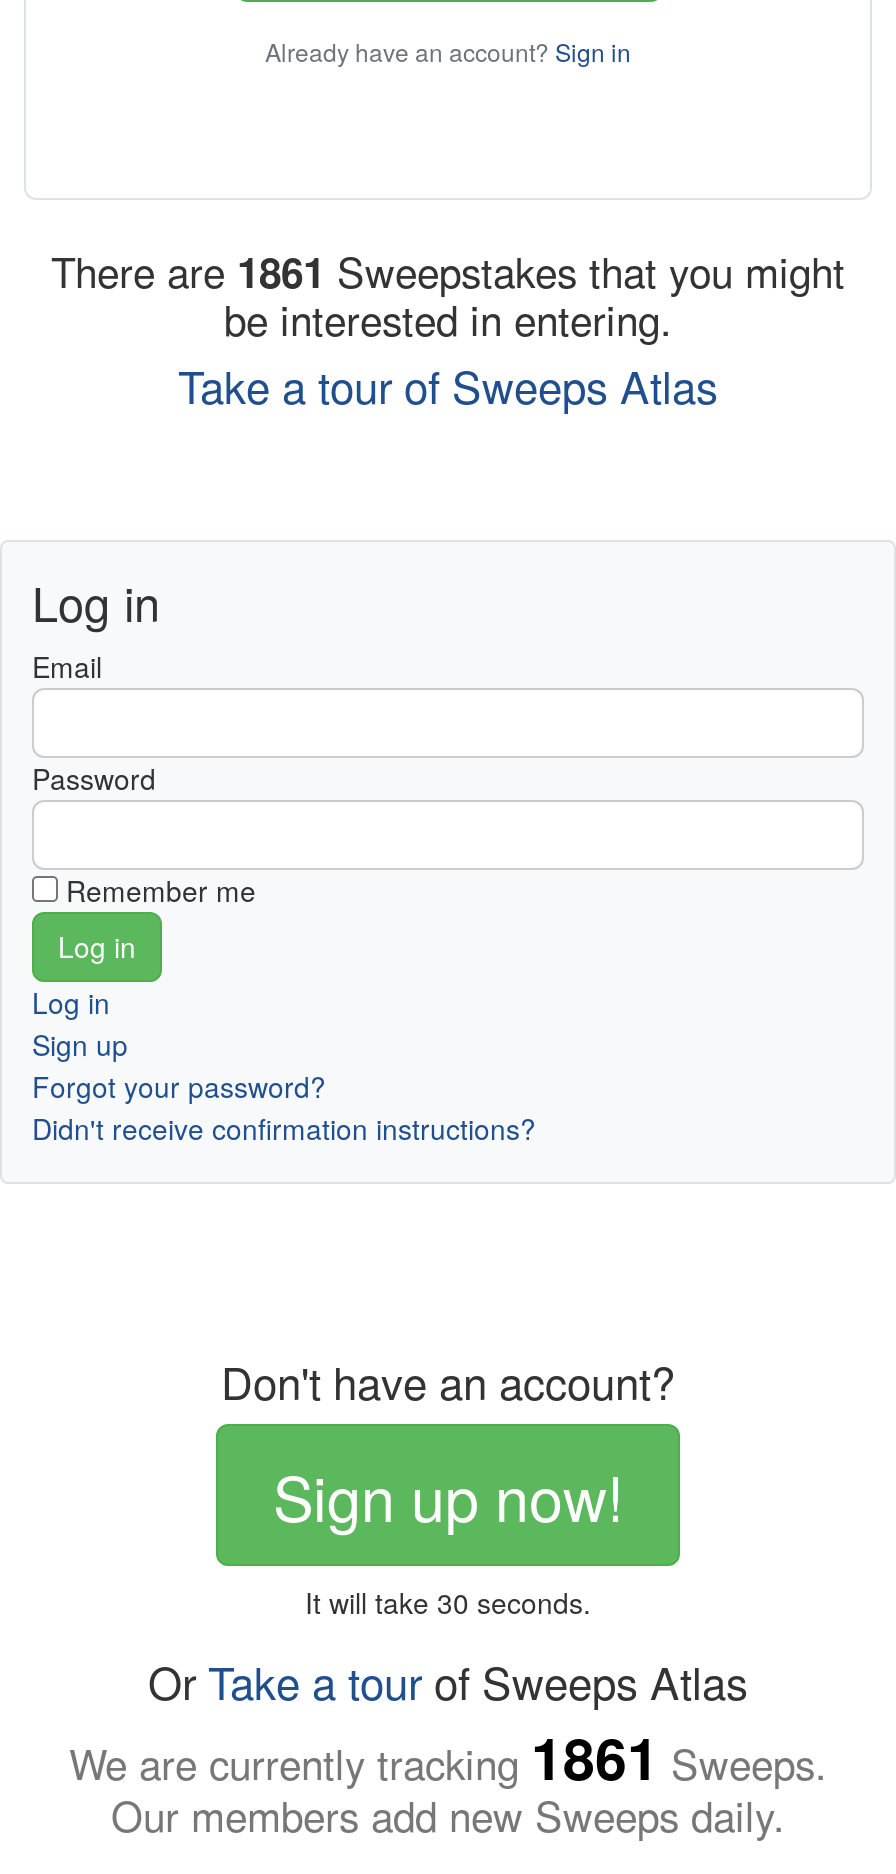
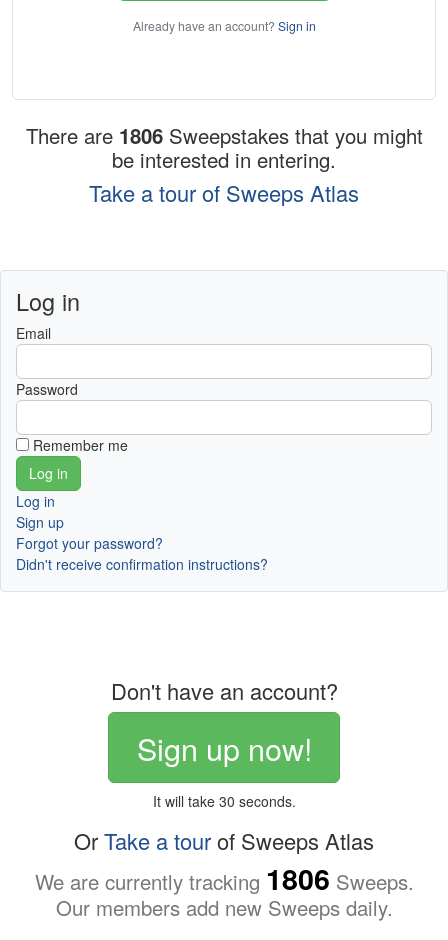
[51,243,845,301] There are 1861 Sweepstakes that you might -> [25,121,422,150] There are 1806 Sweepstakes that you might
[69,1716,827,1798] We are currently tracking 1861 Sweeps. -> [34,858,413,899] We are currently tracking 1806 Sweeps.

